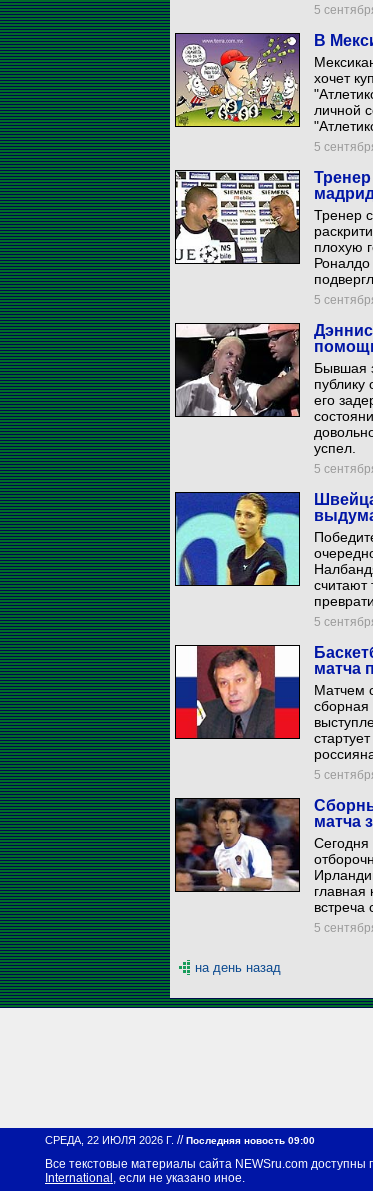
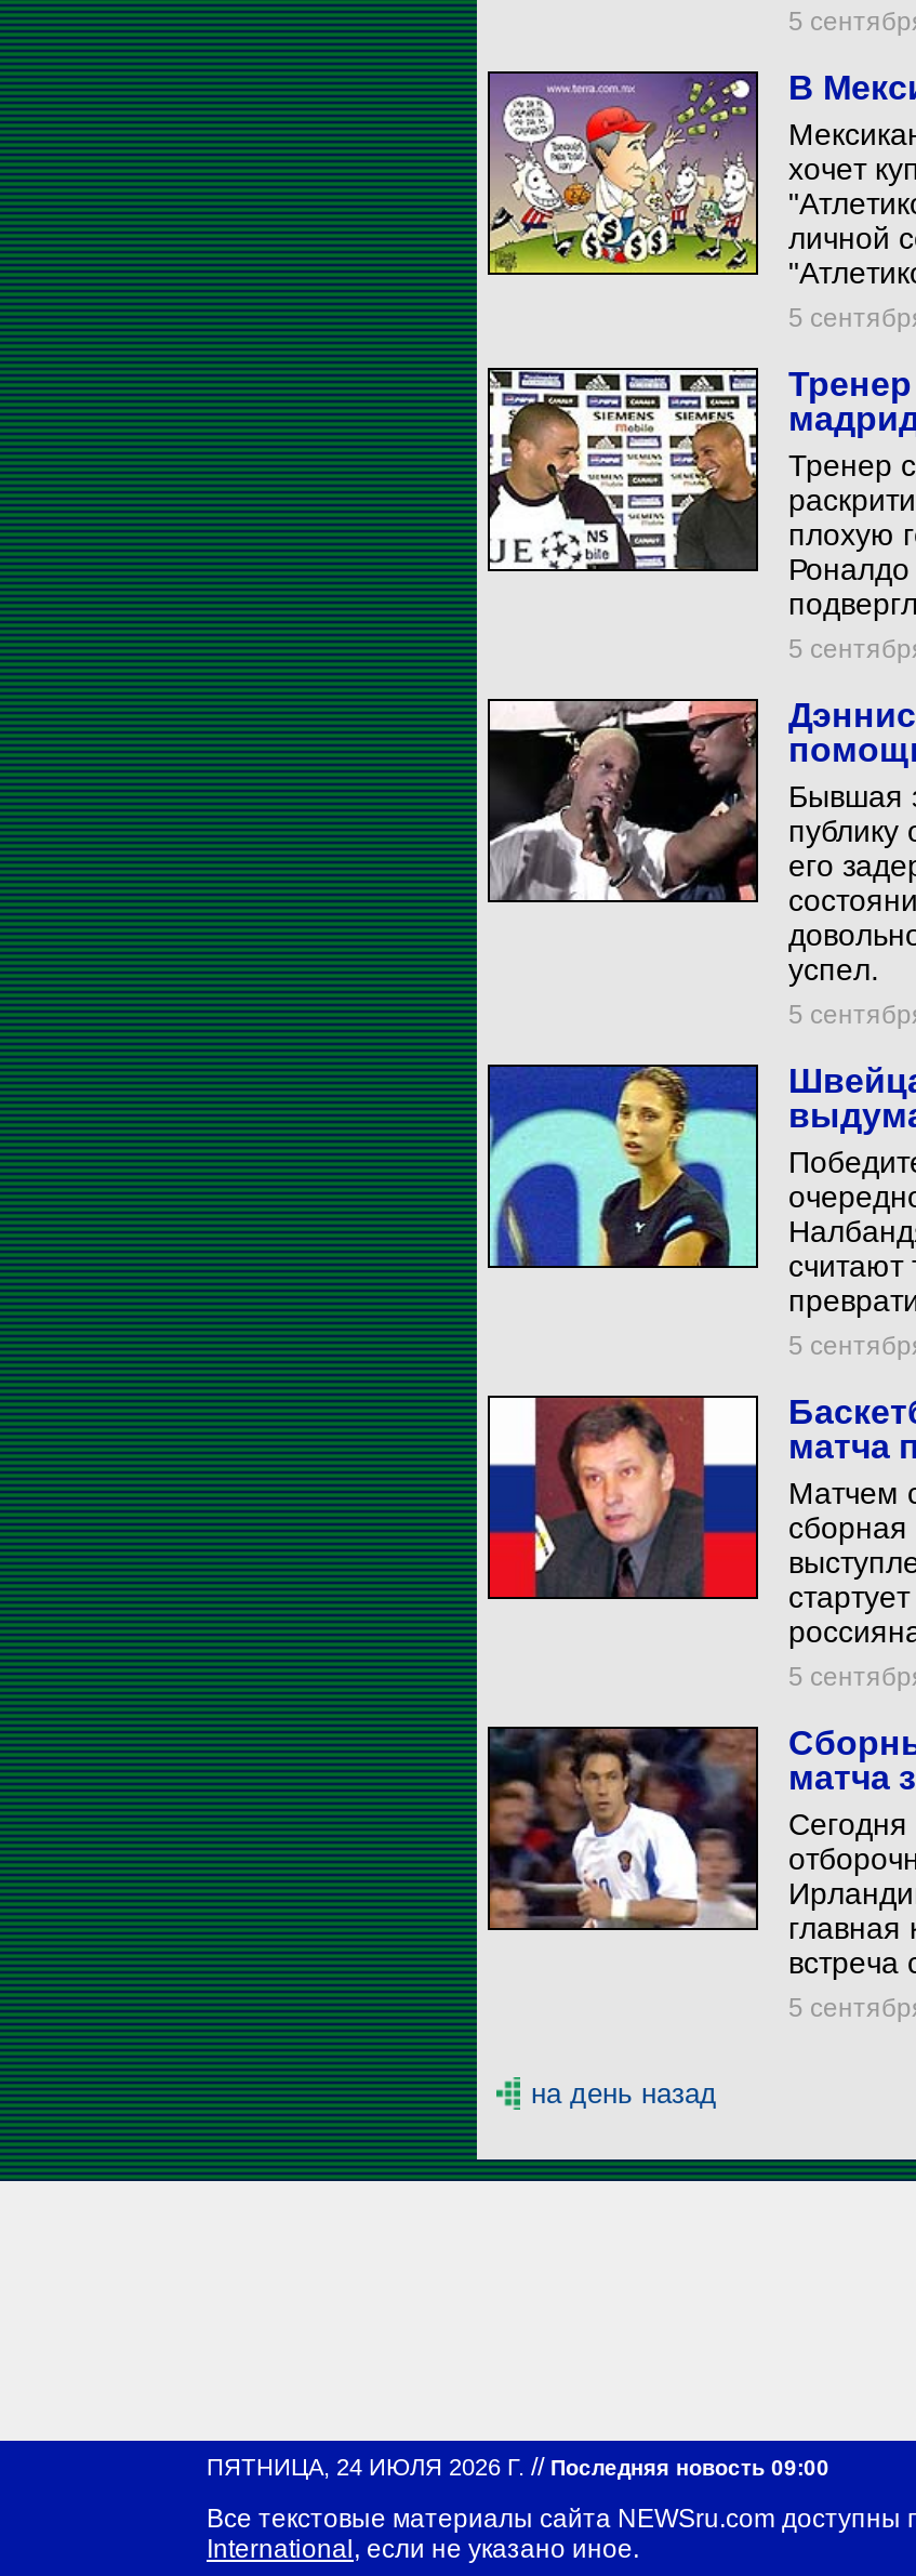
[45,1133,315,1147] СРЕДА, 22 ИЮЛЯ 2026 Г. // Последняя новость 09:00 -> [207,2452,829,2482] ПЯТНИЦА, 24 ИЮЛЯ 2026 Г. // Последняя новость 09:00

